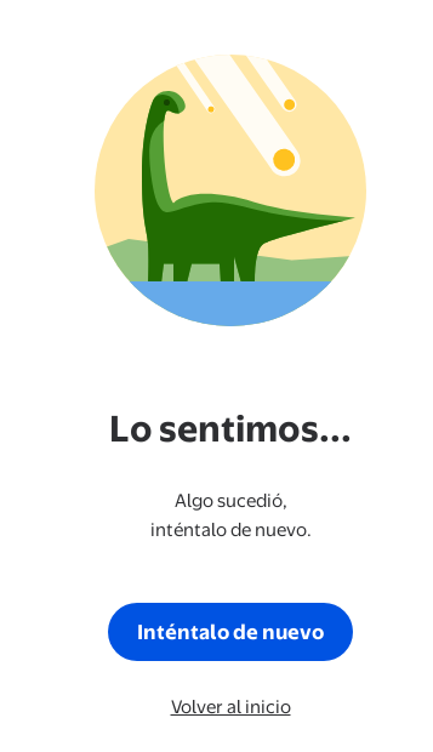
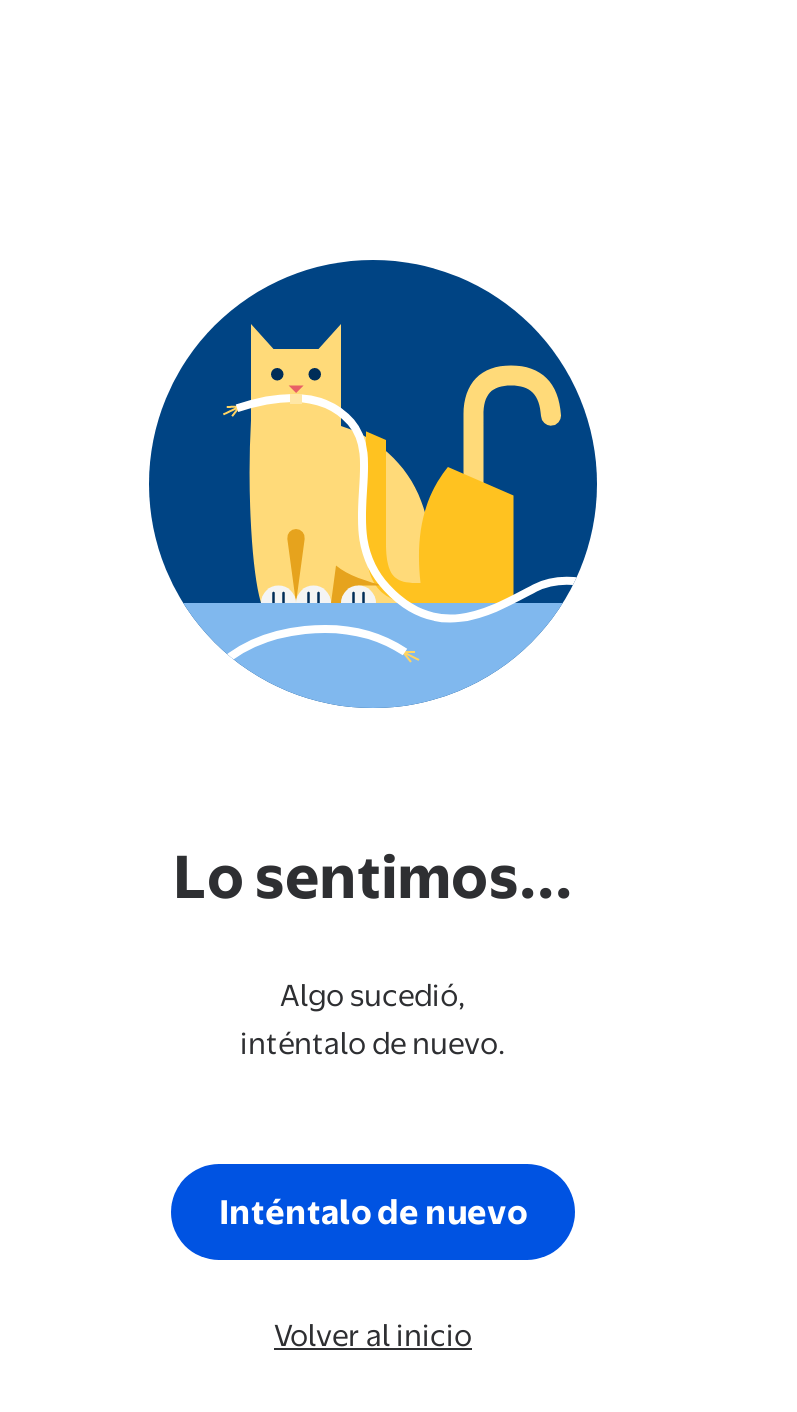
[95,55,366,298] [image] -> [147,258,599,664] [image]

